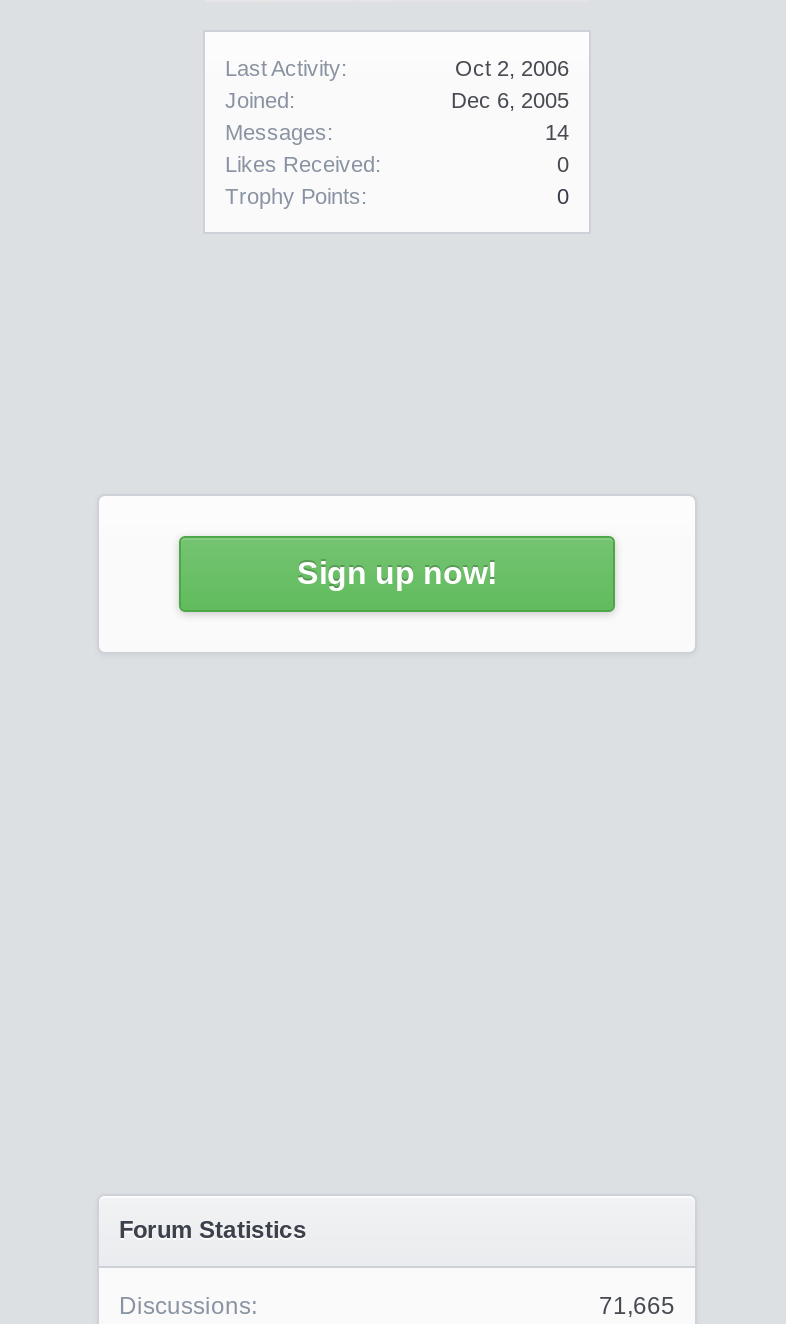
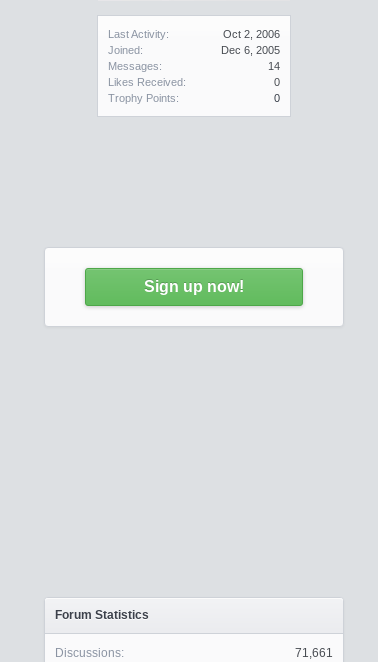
[599,1292,675,1320] 71,665 -> [295,646,333,660] 71,661

